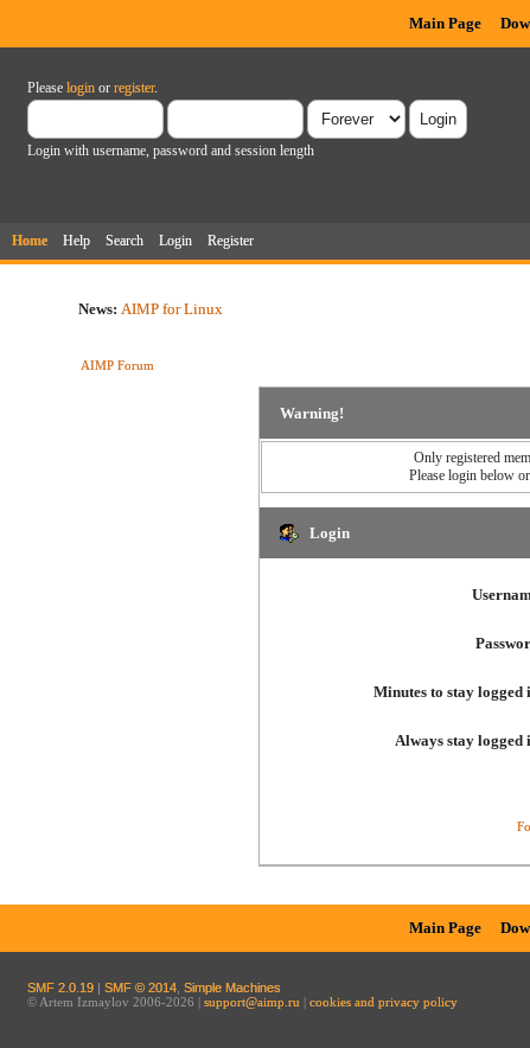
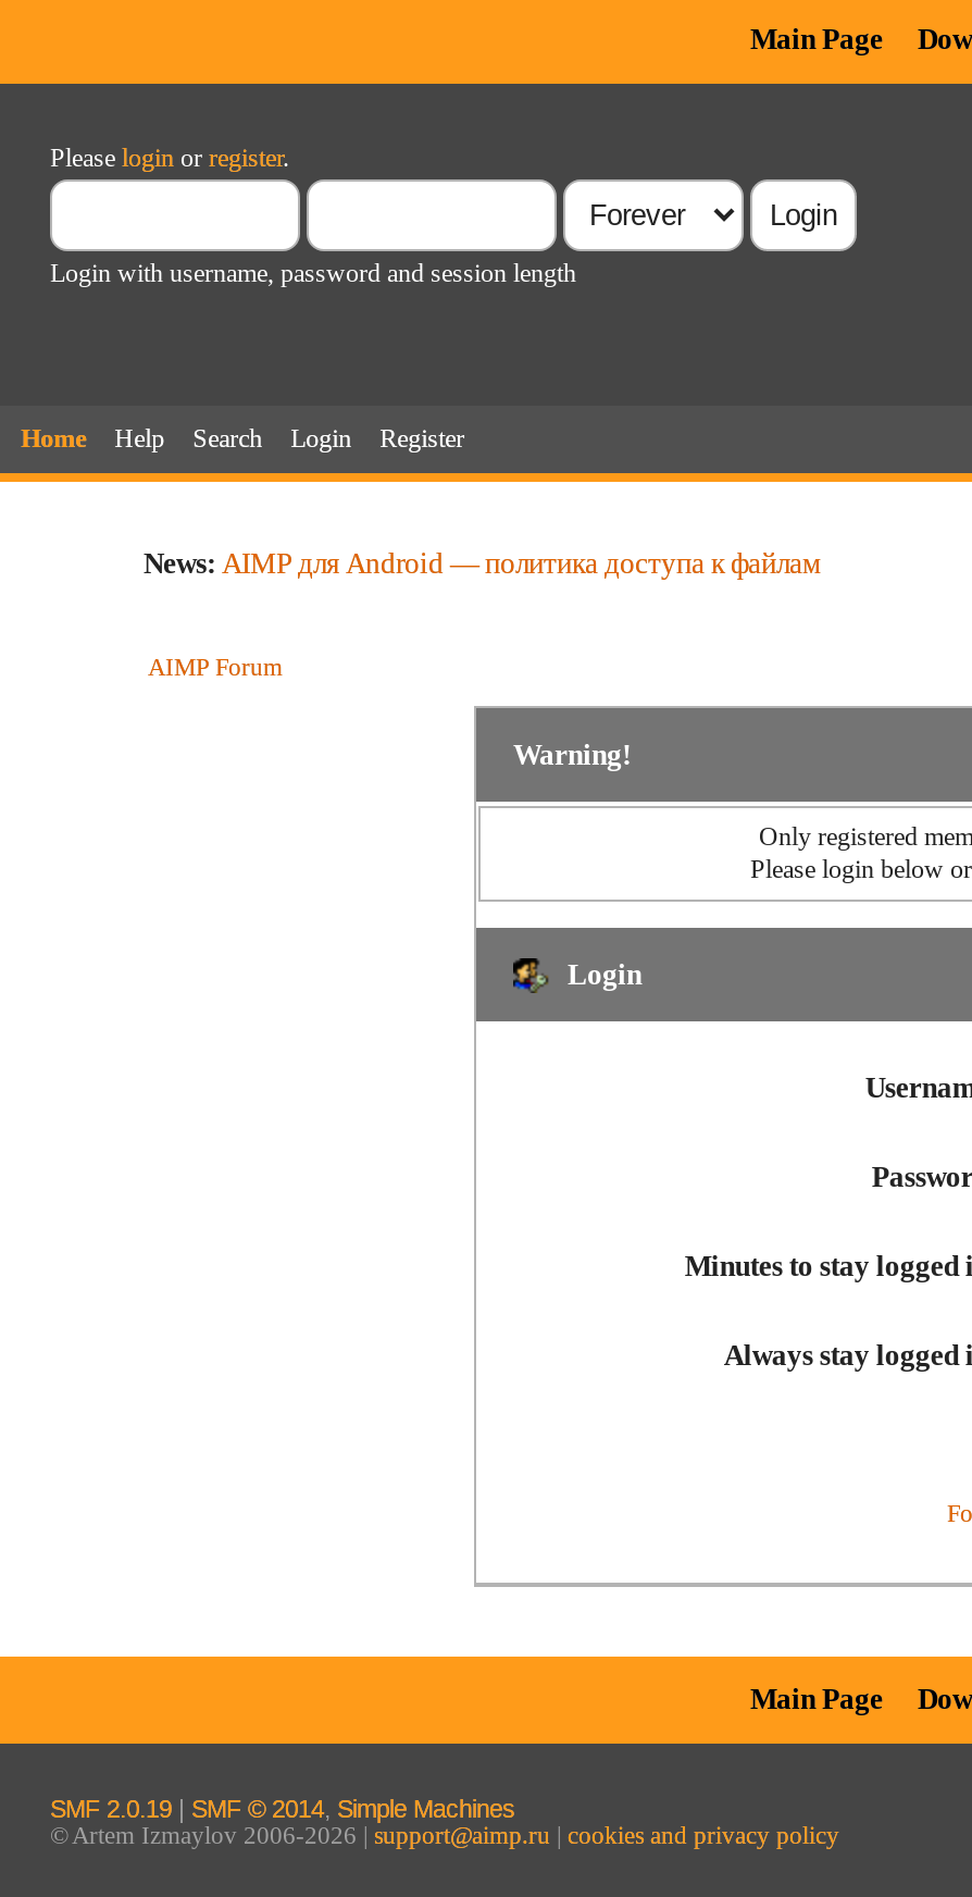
[78,300,223,318] News: AIMP for Linux -> [144,547,820,580] News: AIMP для Android — политика доступа к файлам

